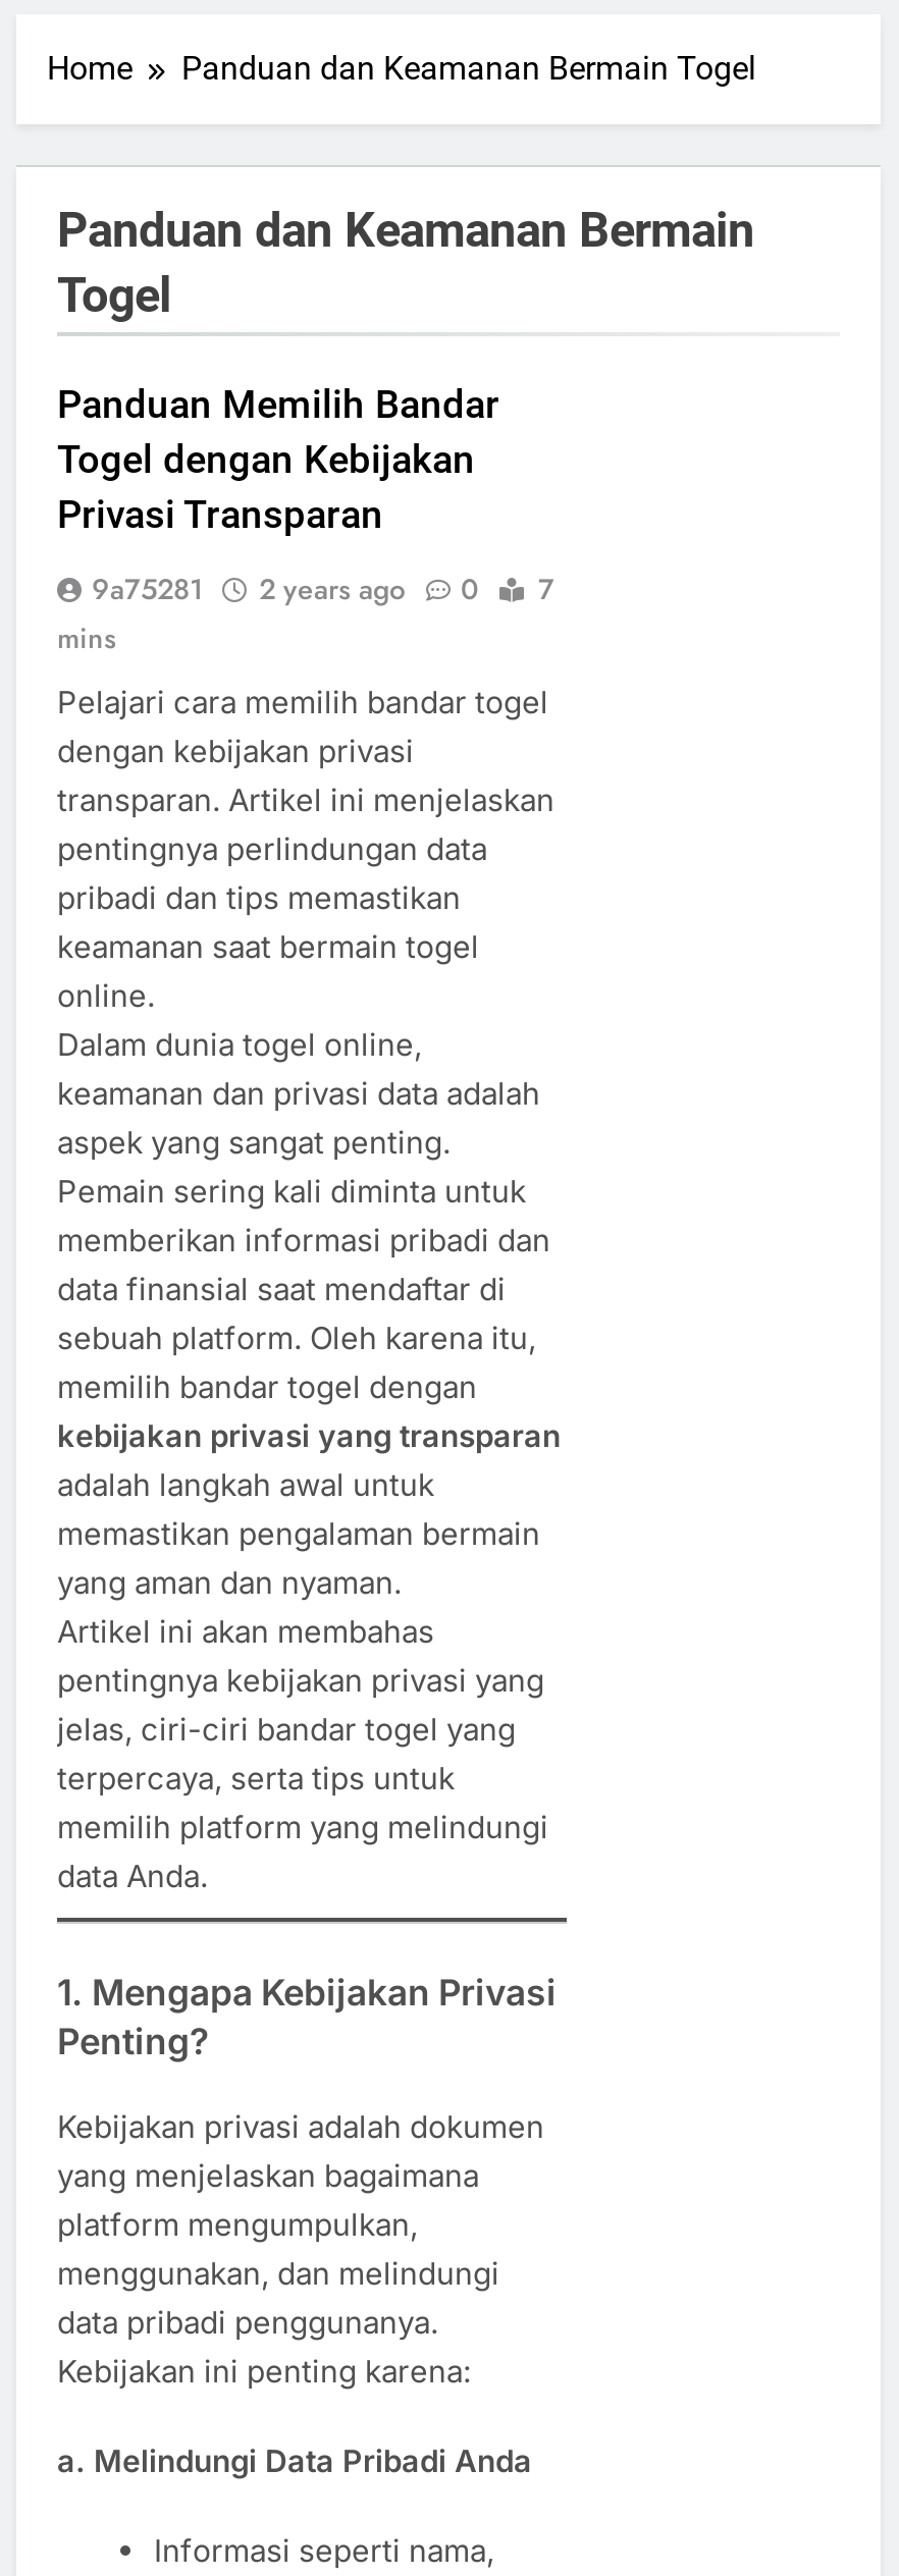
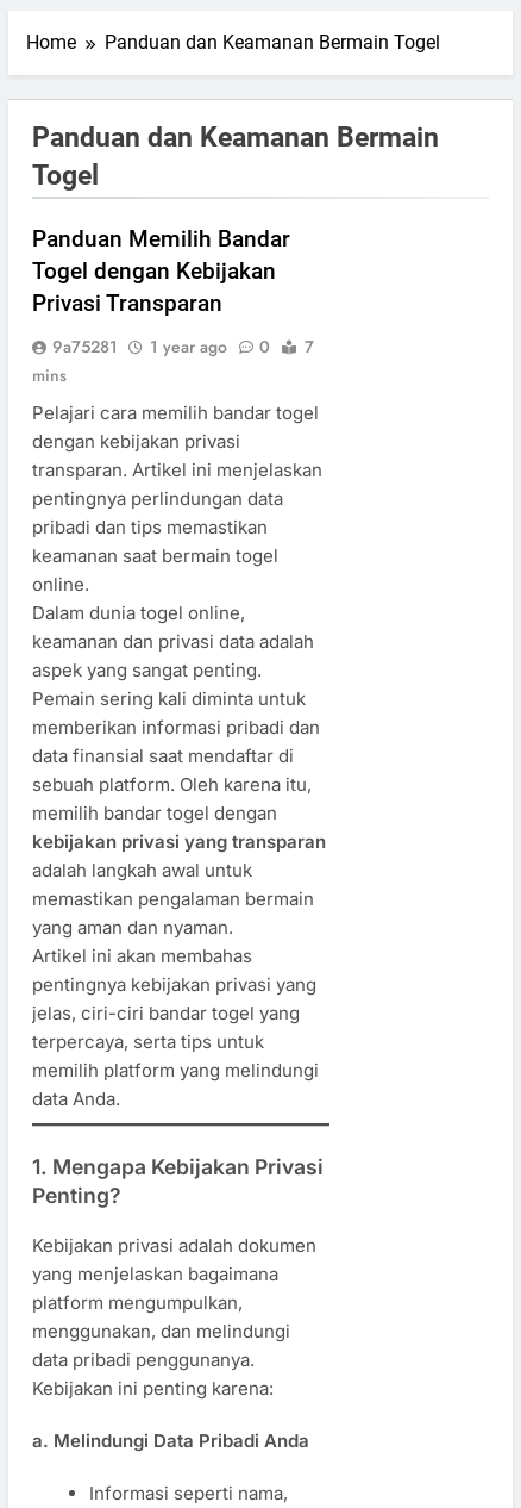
[92,569,554,610] 9a75281 2 years ago 0 7 -> [52,335,314,359] 9a75281 1 year ago 0 7

